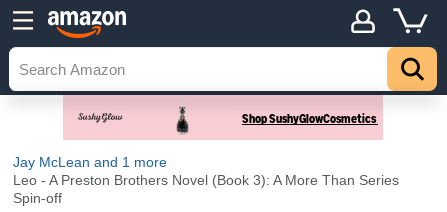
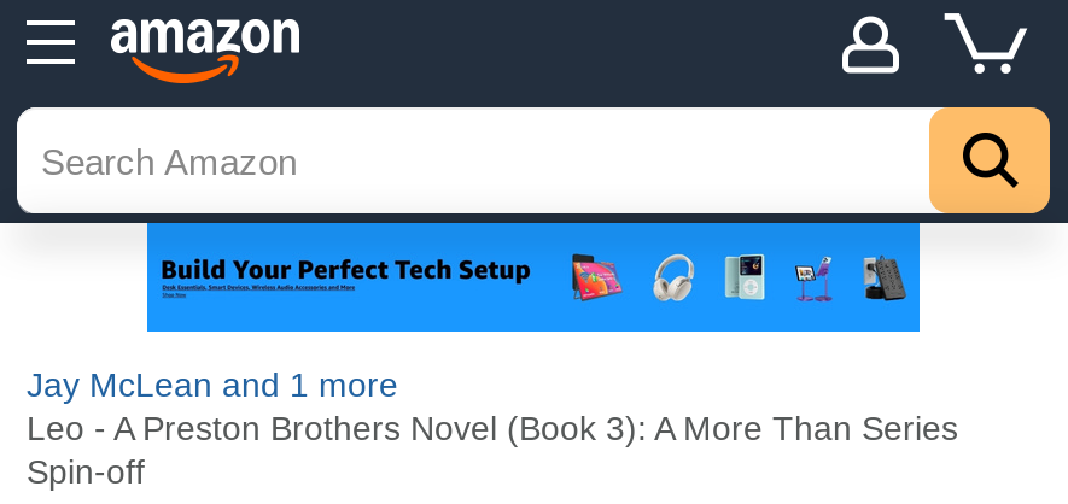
[63,94,383,140] [image] -> [145,221,922,334] [image]

